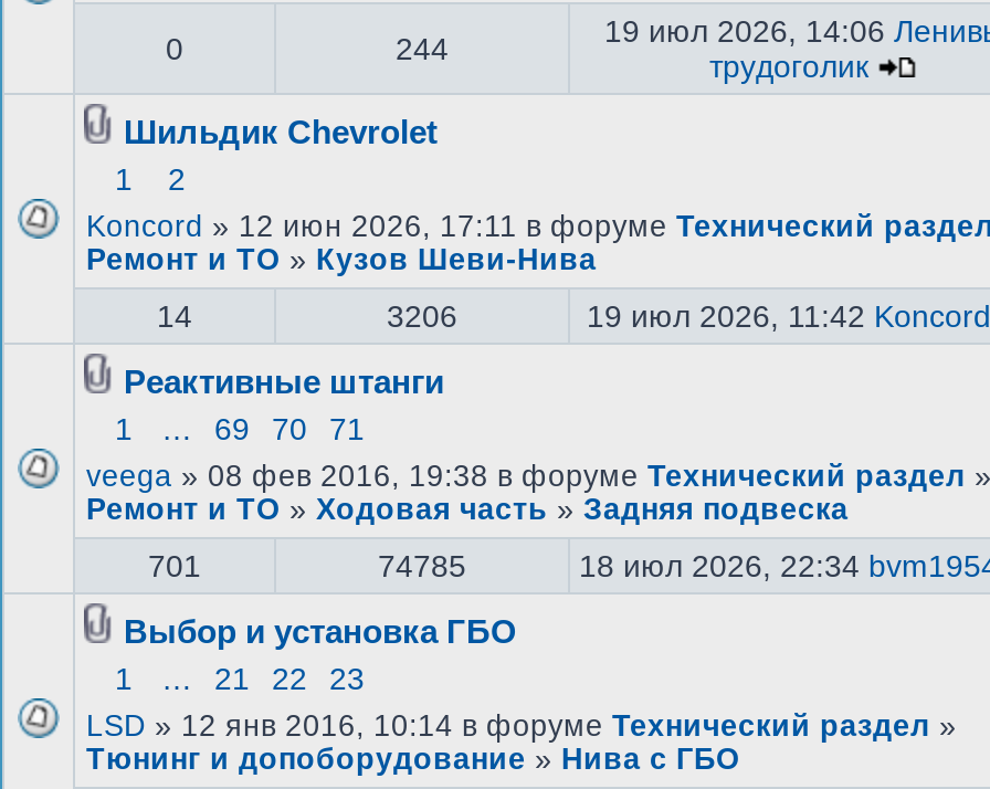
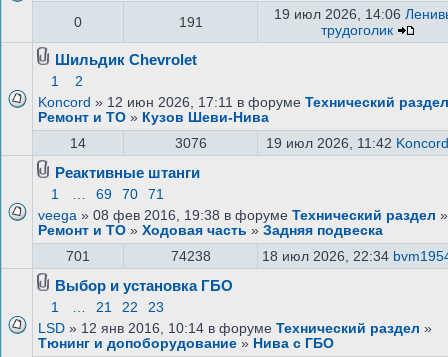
[396,31,449,66] 244 -> [178,14,202,30] 191
[387,298,457,334] 3206 -> [174,135,206,151] 3076
[378,548,466,583] 74785 -> [170,248,210,264] 74238

